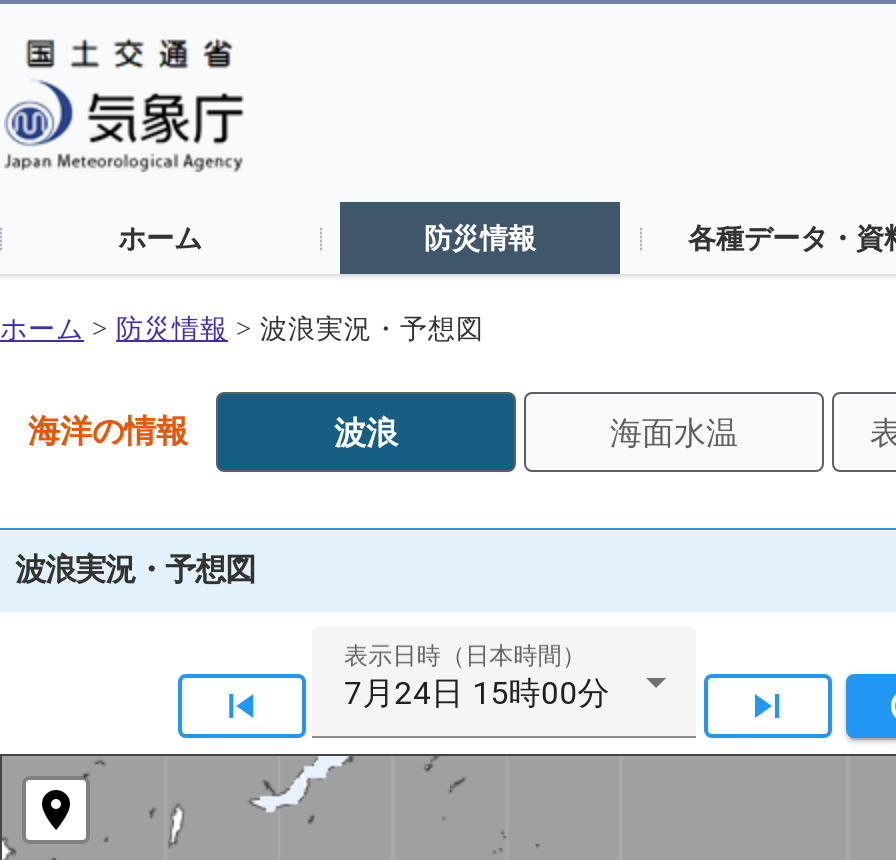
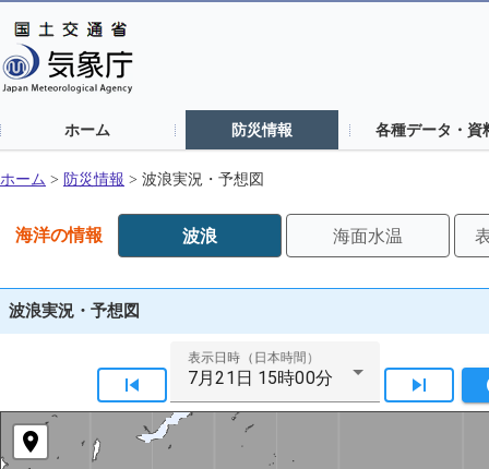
[344,673,610,711] 7月24日 15時00分 -> [188,367,333,388] 7月21日 15時00分

